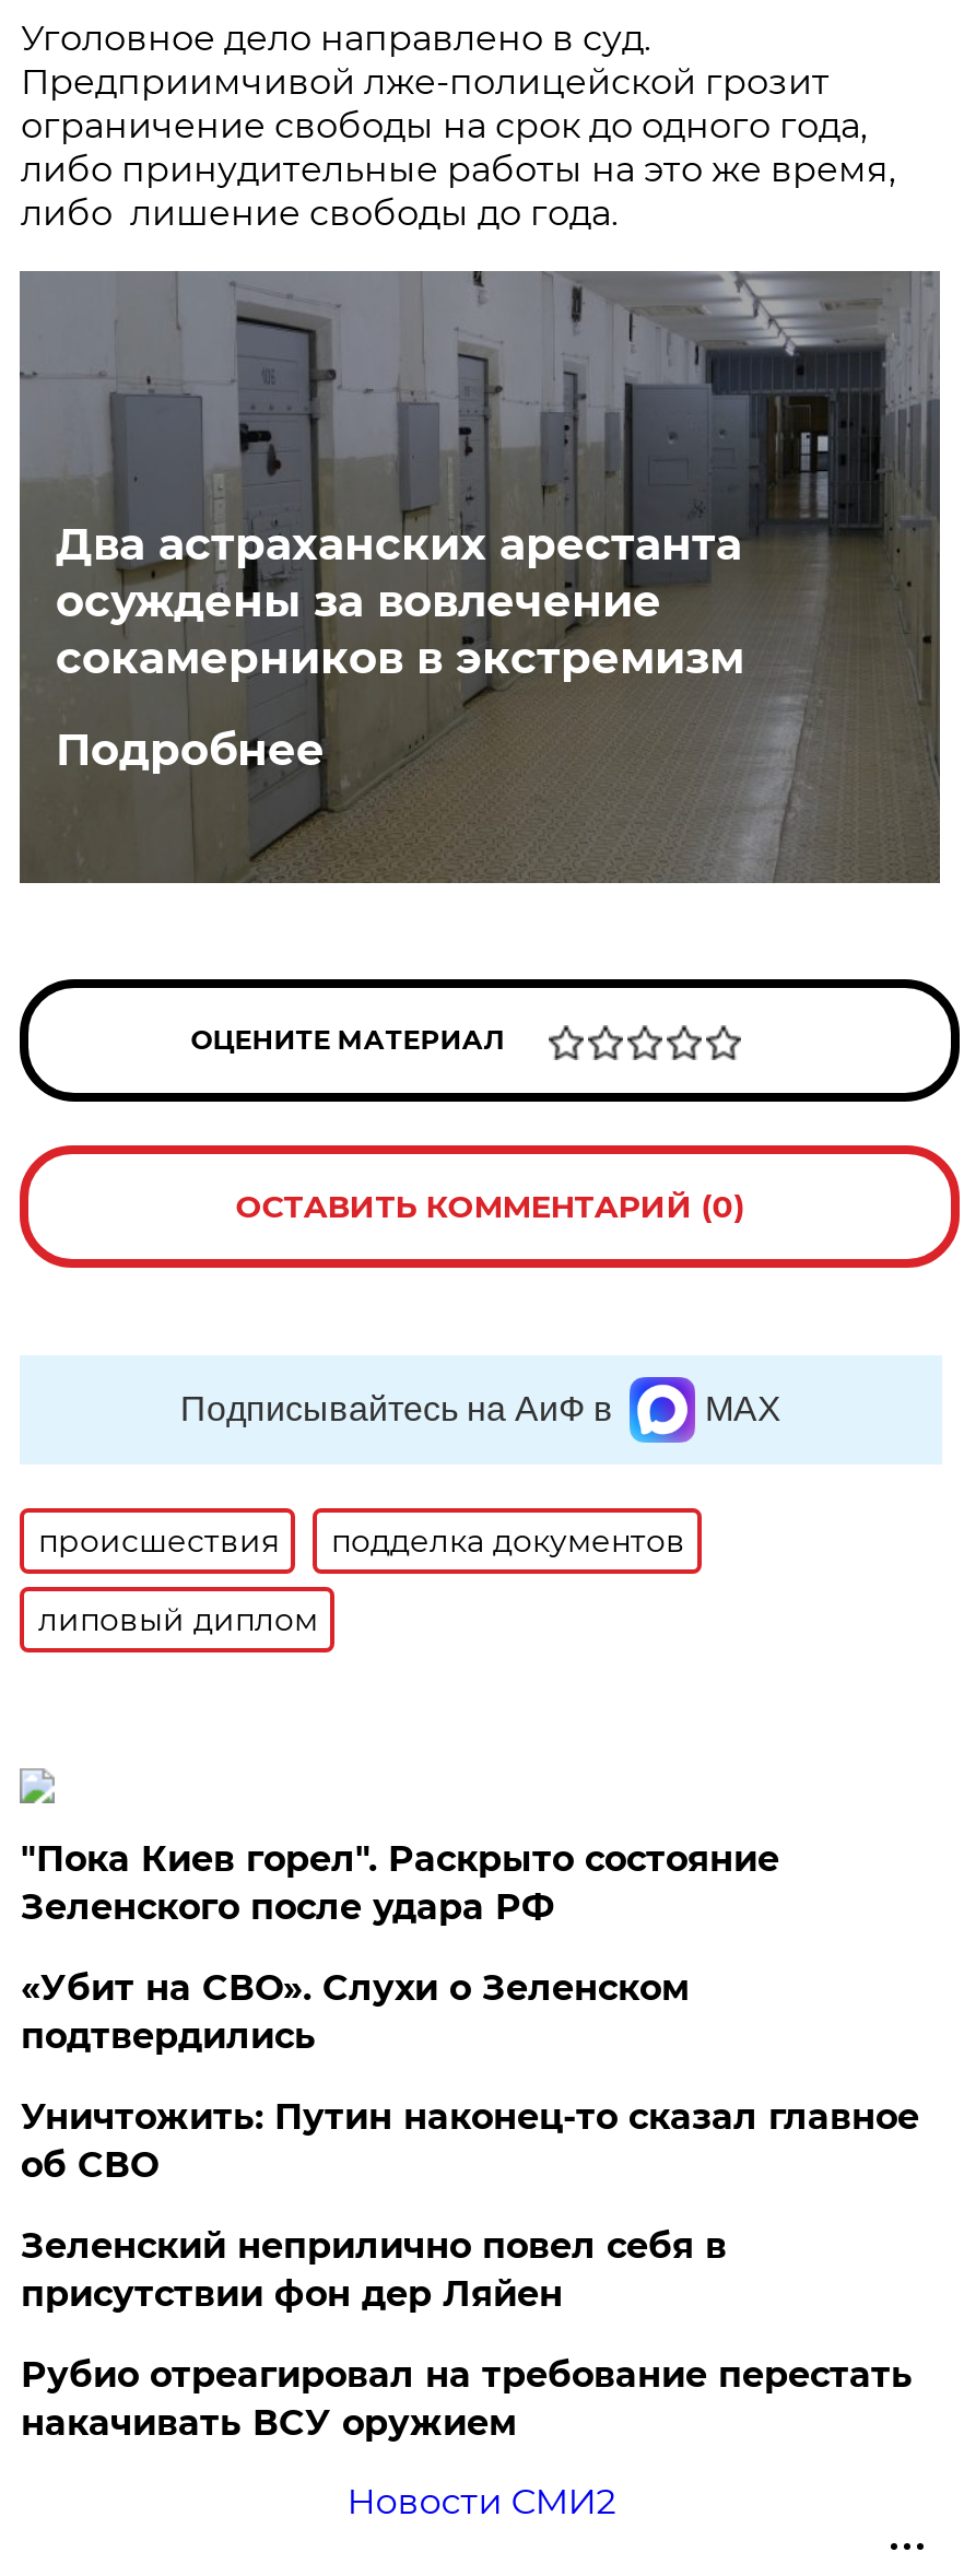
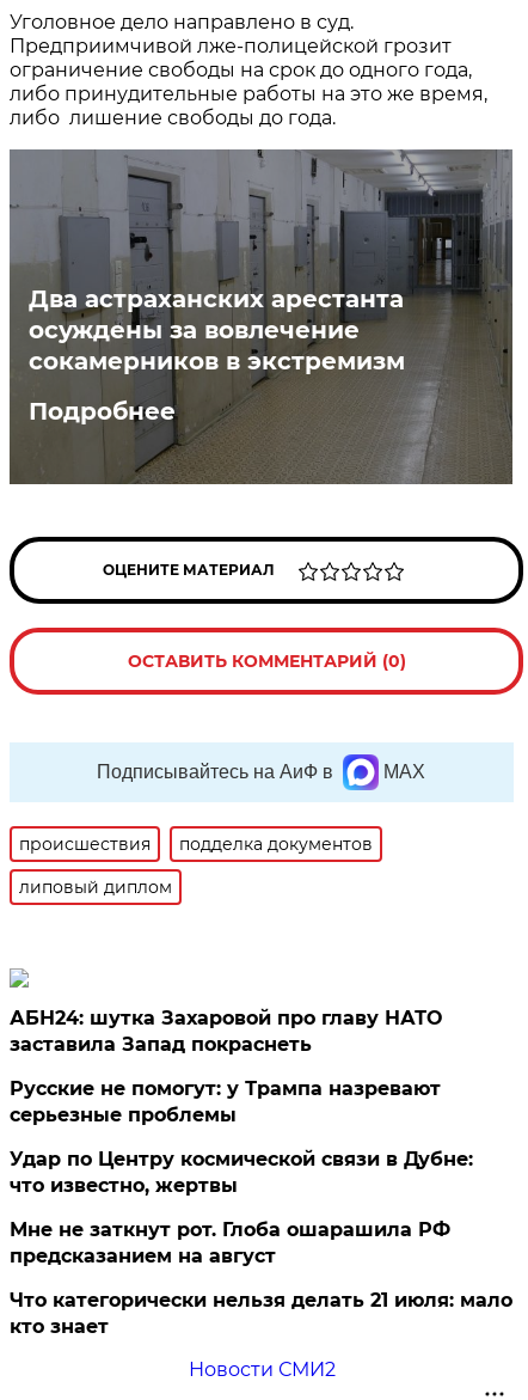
[21,1838,779,1928] "Пока Киев горел". Раскрыто состояние | Зеленского после удара РФ -> [10,1007,442,1056] АБН24: шутка Захаровой про главу НАТО | заставила Запад покраснеть
[21,1967,689,2057] «Убит на СВО». Слухи о Зеленском | подтвердились -> [10,1077,441,1126] Русские не помогут: у Трампа назревают | серьезные проблемы
[21,2096,919,2186] Уничтожить: Путин наконец-то сказал главное | об СВО -> [10,1148,474,1197] Удар по Центру космической связи в Дубне: | что известно, жертвы
[21,2225,727,2315] Зеленский неприлично повел cебя в | присутствии фон дер Ляйен -> [10,1218,451,1267] Мне не заткнут рот. Глоба ошарашила РФ | предсказанием на август
[21,2354,912,2444] Рубио отреагировал на требование перестать | накачивать ВСУ оружием -> [10,1289,513,1338] Что категорически нельзя делать 21 июля: мало | кто знает

